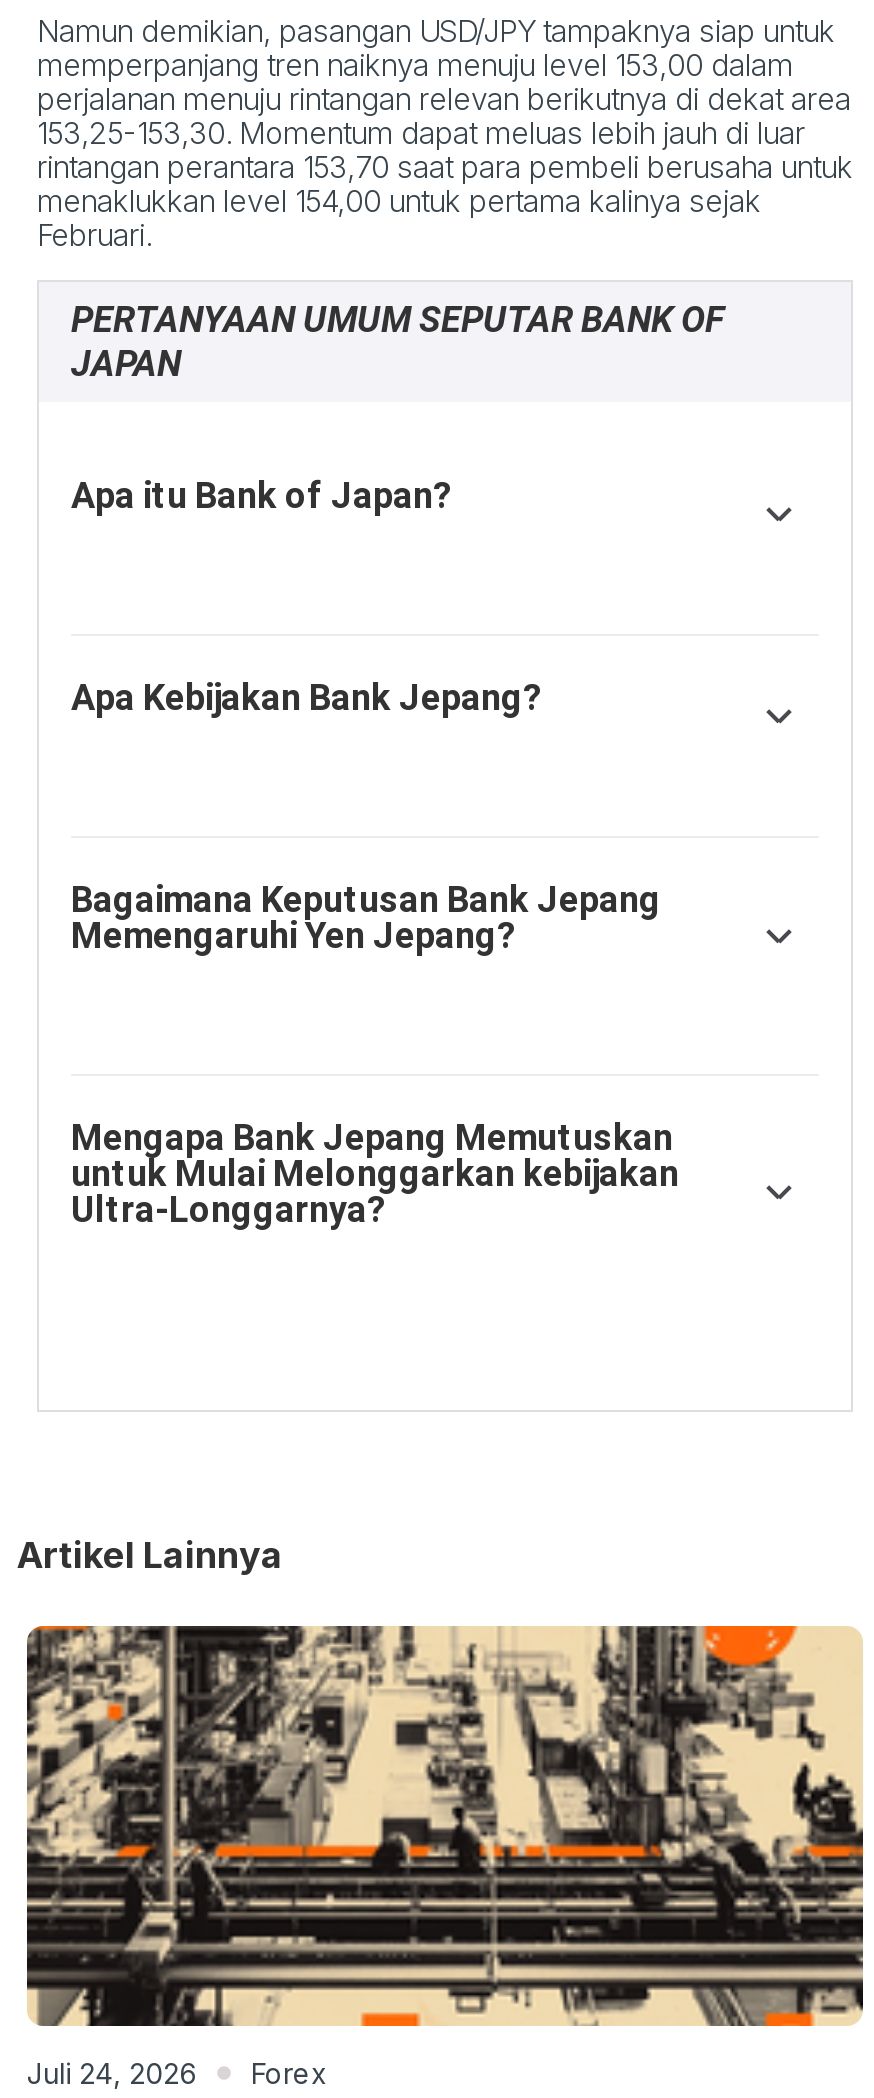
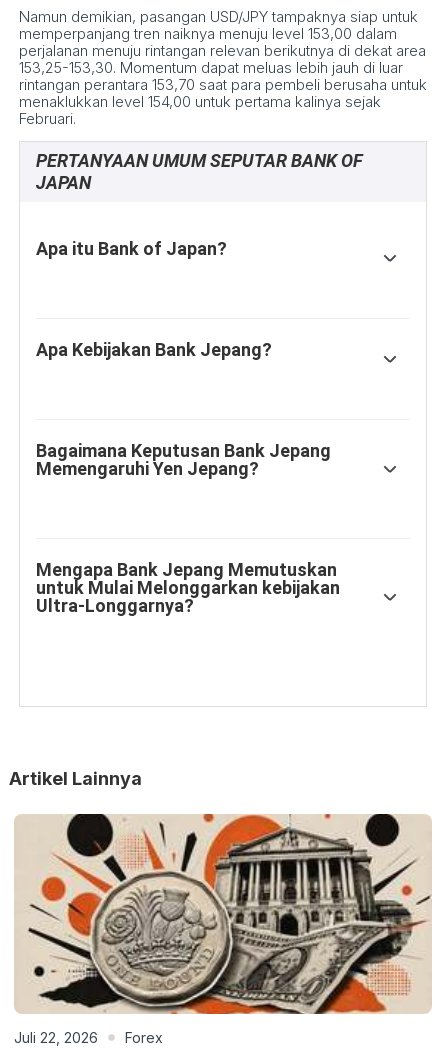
[25,1624,865,2089] [image] | Juli 24, 2026 Forex -> [14,813,432,1046] [image] | Juli 22, 2026 Forex

